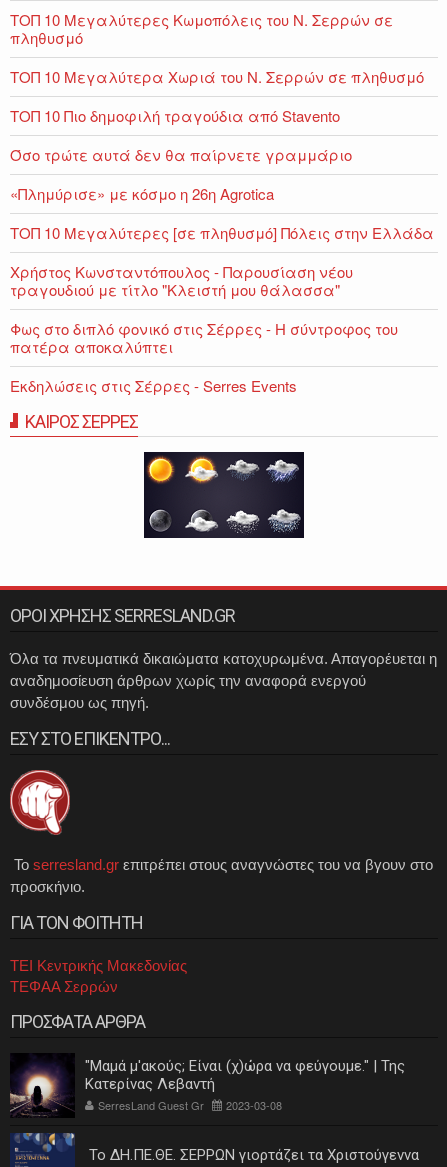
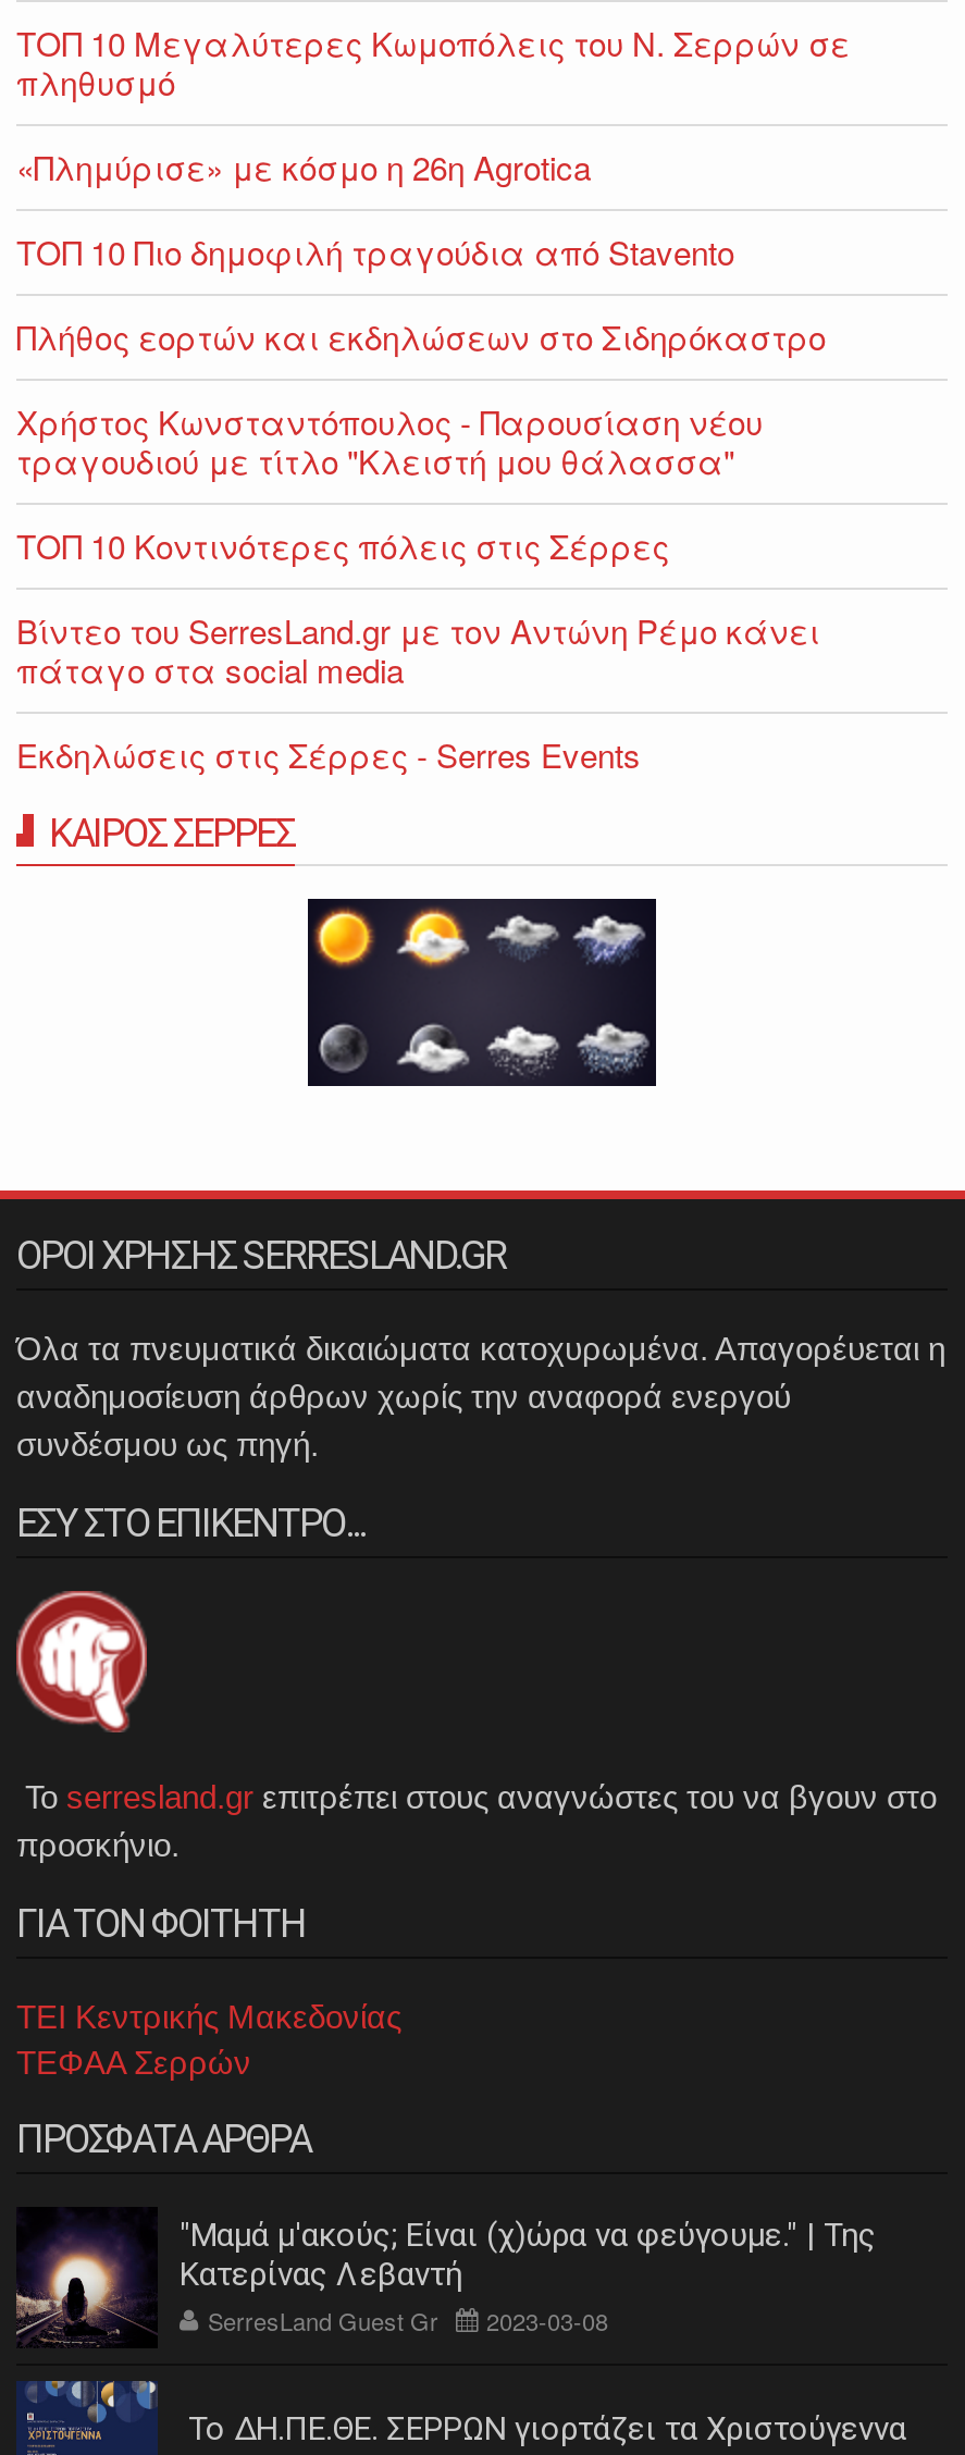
[10,66,424,87] ΤΟΠ 10 Μεγαλύτερα Χωριά του Ν. Σερρών σε πληθυσμό -> none
[10,144,434,243] Όσο τρώτε αυτά δεν θα παίρνετε γραμμάριο | ΤΟΠ 10 Μεγαλύτερες [σε πληθυσμό] Πόλεις στην Ελλάδα -> [16,313,826,359] Πλήθος εορτών και εκδηλώσεων στο Σιδηρόκαστρο
moved [10,183,274,204] -> [16,143,591,189]: «Πλημύρισε» με κόσμο η 26η Agrotica
moved [10,261,353,300] -> [16,398,763,483]: Χρήστος Κωνσταντόπουλος - Παρουσίαση νέου | τραγουδιού με τίτλο "Κλειστή μου θάλασσα"
[10,318,398,357] Φως στο διπλό φονικό στις Σέρρες - Η σύντροφος του | πατέρα αποκαλύπτει -> [16,522,819,692] ΤΟΠ 10 Κοντινότερες πόλεις στις Σέρρες | Βίντεο του SerresLand.gr με τον Αντώνη Ρέμο κάνει | πάταγο στα social media

